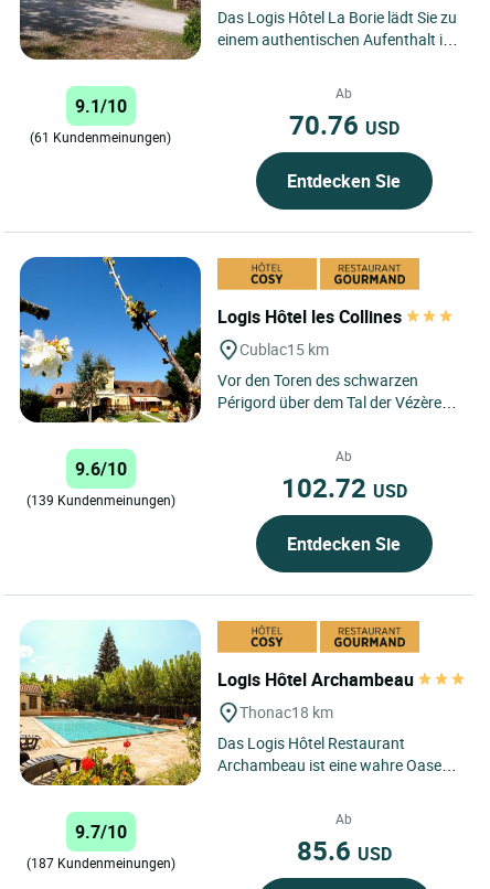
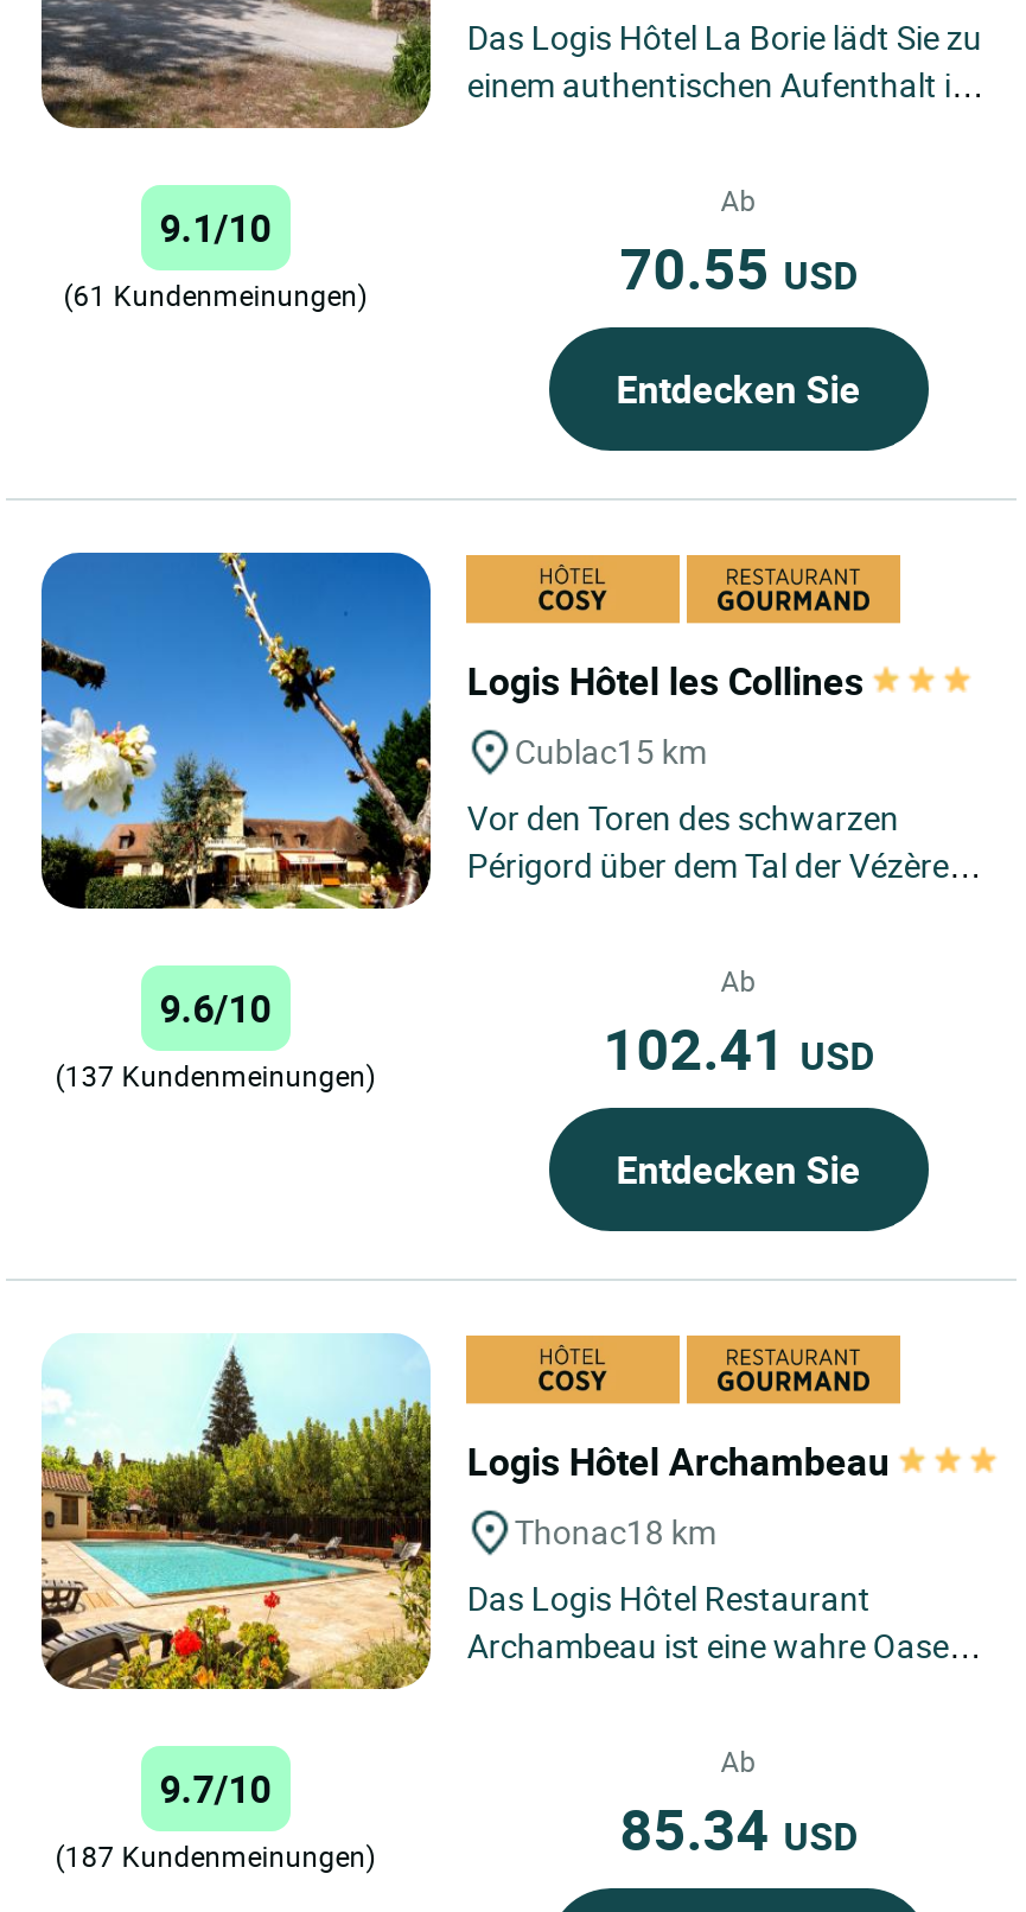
[289,108,399,143] 70.76 USD -> [620,231,857,307] 70.55 USD
[281,470,407,506] 102.72 USD -> [603,1012,873,1088] 102.41 USD
[26,491,175,509] (139 Kundenmeinungen) -> [55,1057,375,1095] (137 Kundenmeinungen)
[297,833,391,869] 85.6 USD -> [620,1792,857,1868] 85.34 USD

